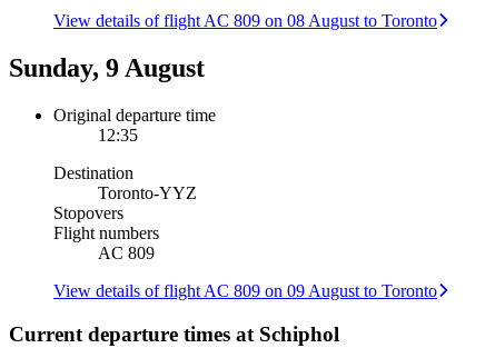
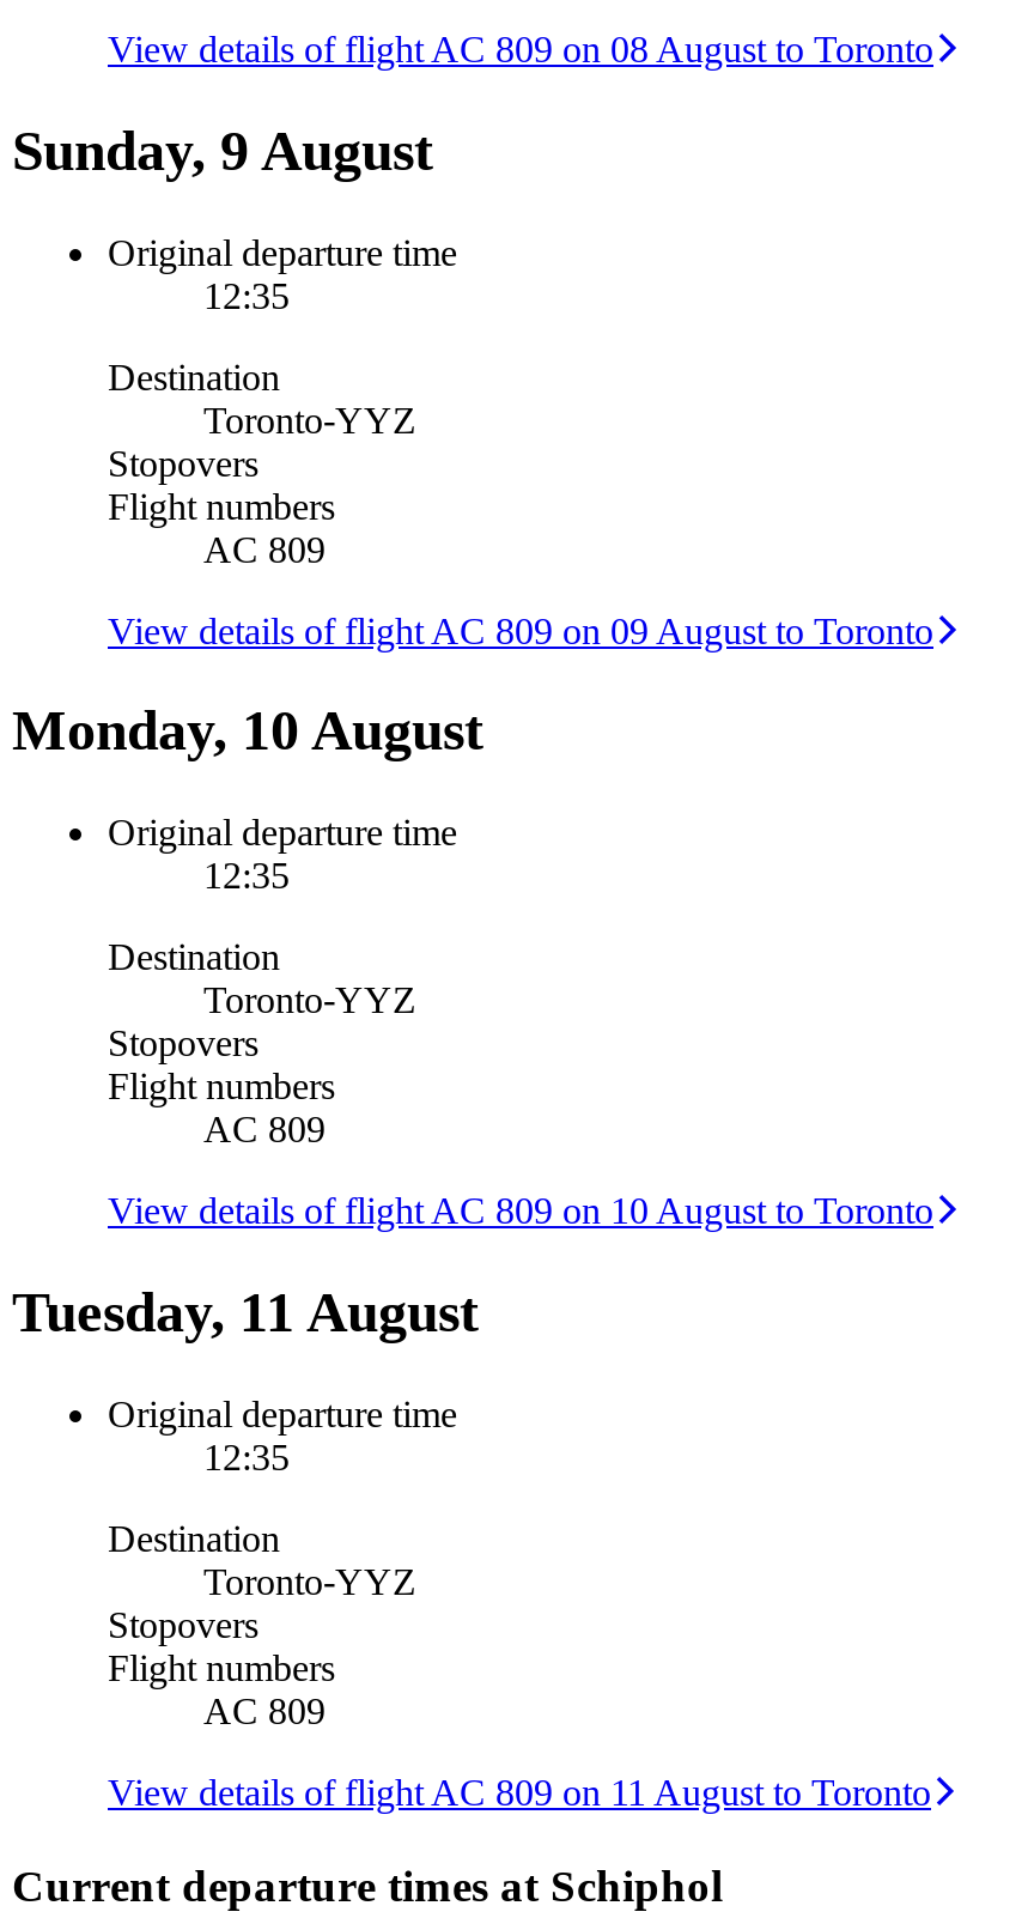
none -> [12,701,933,1813] Monday, 10 August | Original departure time | 12:35 | Destination | Toronto-YYZ | Stopovers | Flight numbers | AC 809 | View details of flight AC 809 on 10 August to Toronto | Tuesday, 11 August | Original departure time | 12:35 | Destination | Toronto-YYZ | Stopovers | Flight numbers | AC 809 | View details of flight AC 809 on 11 August to Toronto

